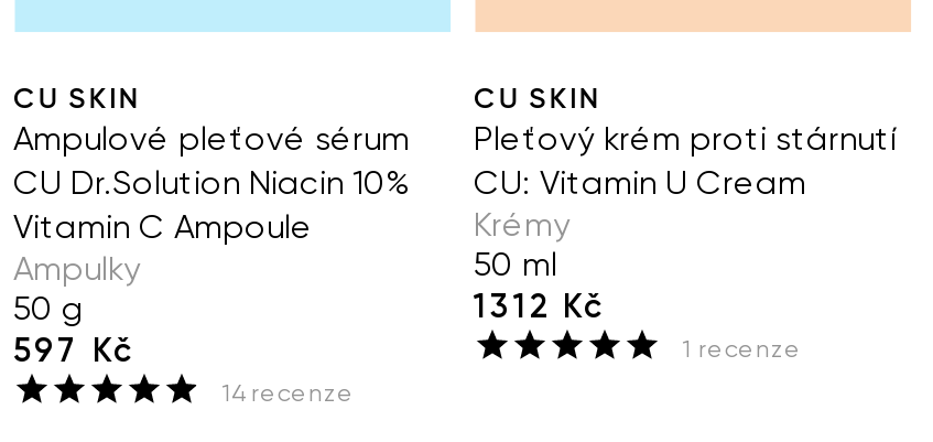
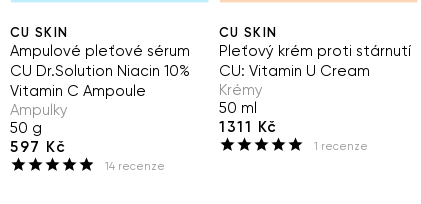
[474,287,607,327] 1312 Kč -> [219,118,277,136] 1311 Kč

